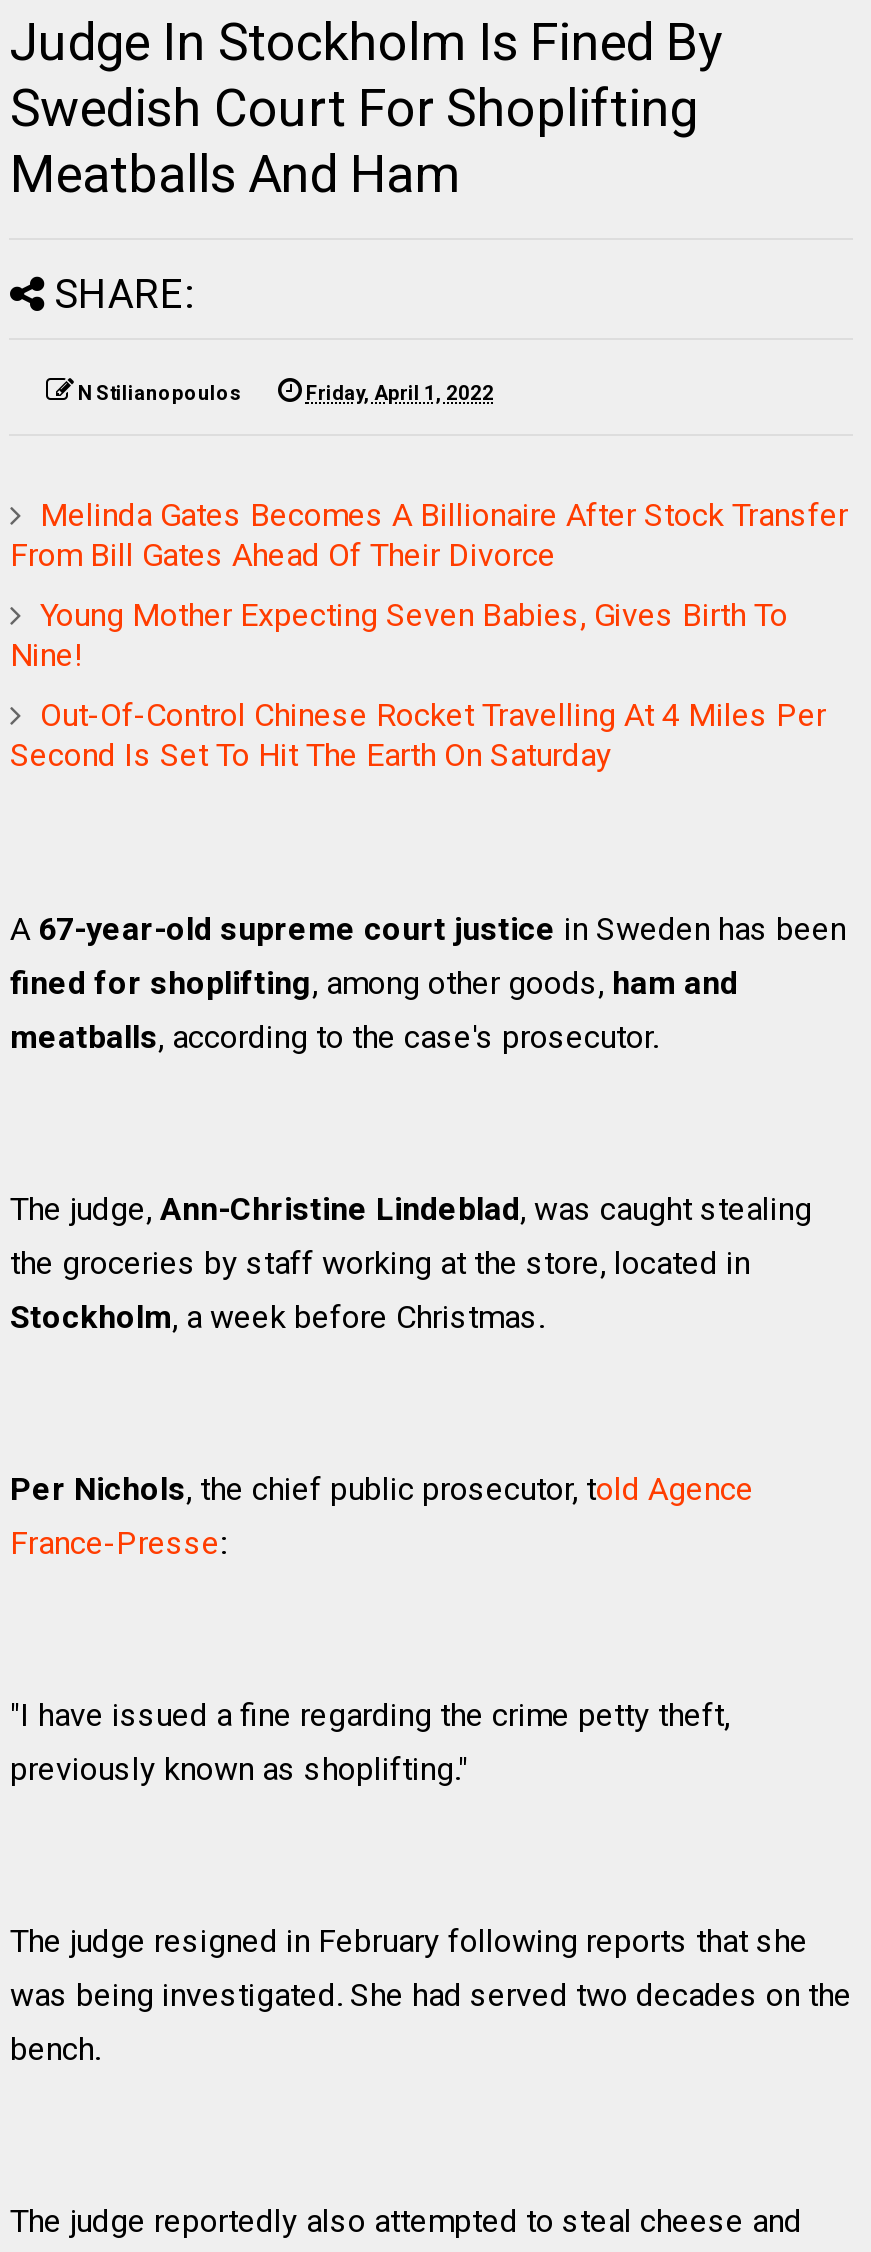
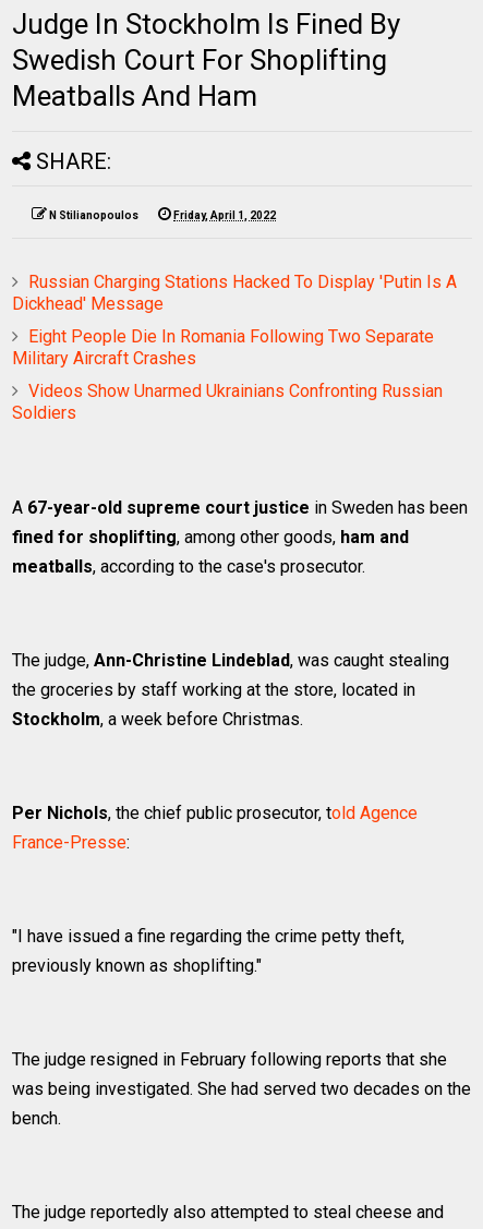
[10,496,848,574] Melinda Gates Becomes A Billionaire After Stock Transfer | From Bill Gates Ahead Of Their Divorce -> [12,272,457,314] Russian Charging Stations Hacked To Display 'Putin Is A | Dickhead' Message
[10,596,788,674] Young Mother Expecting Seven Babies, Gives Birth To | Nine! -> [12,326,434,369] Eight People Die In Romania Following Two Separate | Military Aircraft Crashes
[10,696,826,774] Out-Of-Control Chinese Rocket Travelling At 4 Miles Per | Second Is Set To Hit The Earth On Saturday -> [12,381,443,423] Videos Show Unarmed Ukrainians Confronting Russian | Soldiers

